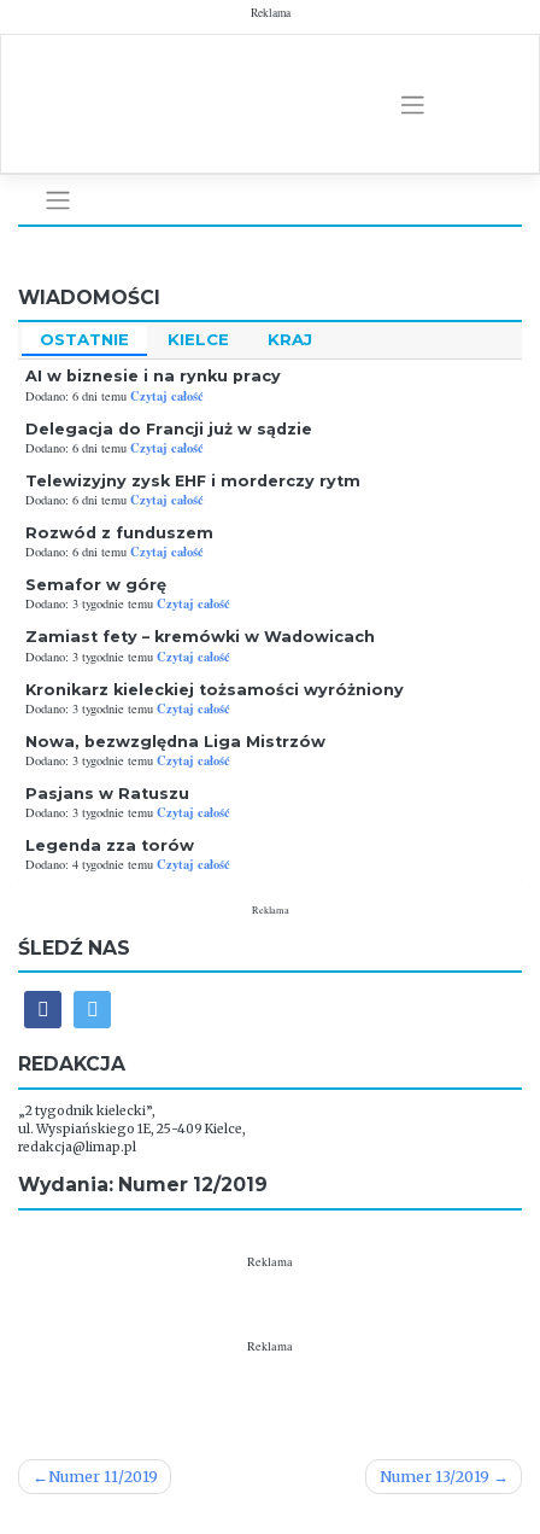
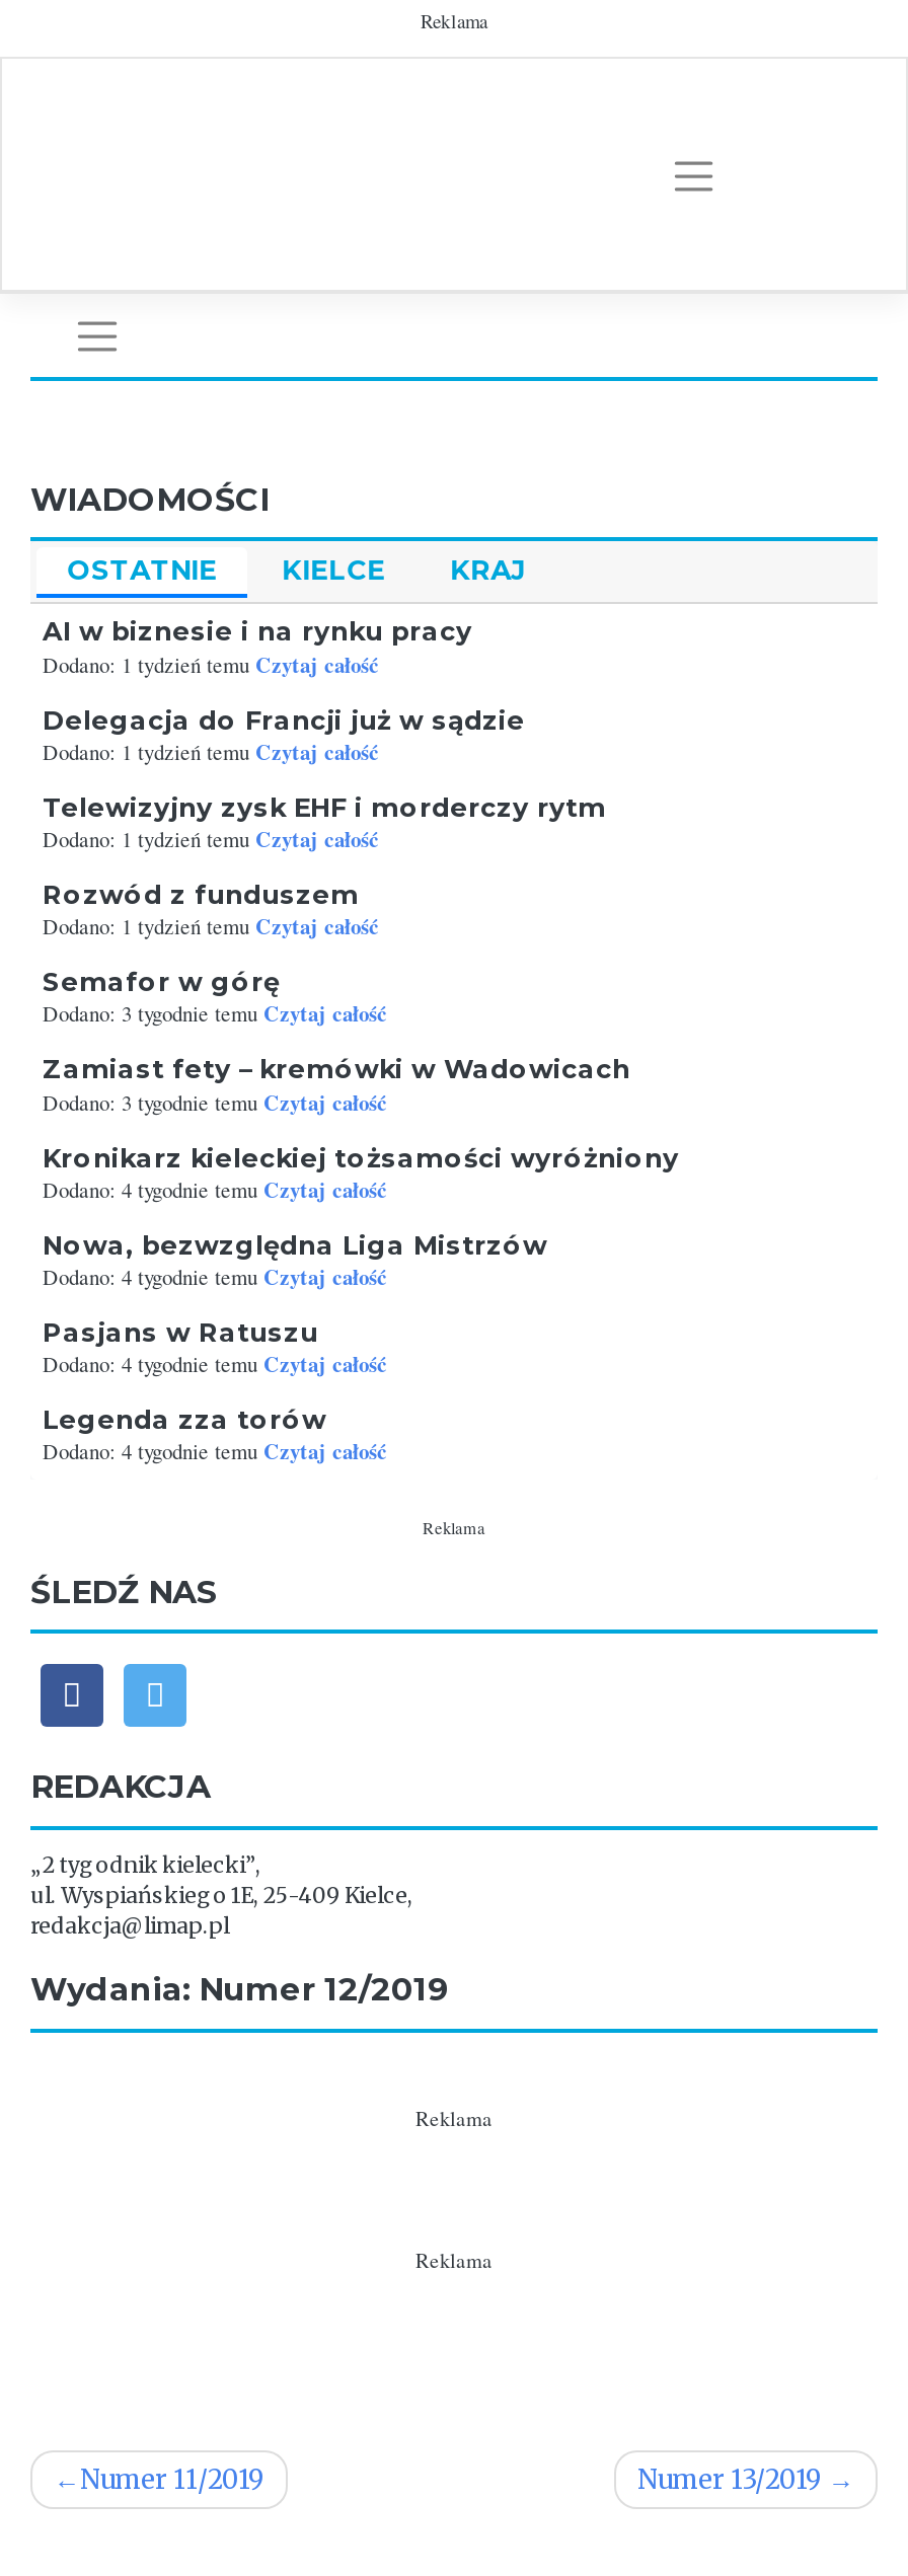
[25,386,204,405] Dodano: 6 dni temu Czytaj całość -> [43,648,379,680] Dodano: 1 tydzień temu Czytaj całość
[25,438,204,457] Dodano: 6 dni temu Czytaj całość -> [43,735,379,768] Dodano: 1 tydzień temu Czytaj całość
[25,490,204,509] Dodano: 6 dni temu Czytaj całość -> [43,823,379,855] Dodano: 1 tydzień temu Czytaj całość
[25,542,204,561] Dodano: 6 dni temu Czytaj całość -> [43,910,379,943] Dodano: 1 tydzień temu Czytaj całość
[25,698,230,718] Dodano: 3 tygodnie temu Czytaj całość -> [43,1173,387,1205] Dodano: 4 tygodnie temu Czytaj całość
[25,751,230,770] Dodano: 3 tygodnie temu Czytaj całość -> [43,1260,387,1293] Dodano: 4 tygodnie temu Czytaj całość
[25,803,230,822] Dodano: 3 tygodnie temu Czytaj całość -> [43,1348,387,1380] Dodano: 4 tygodnie temu Czytaj całość

